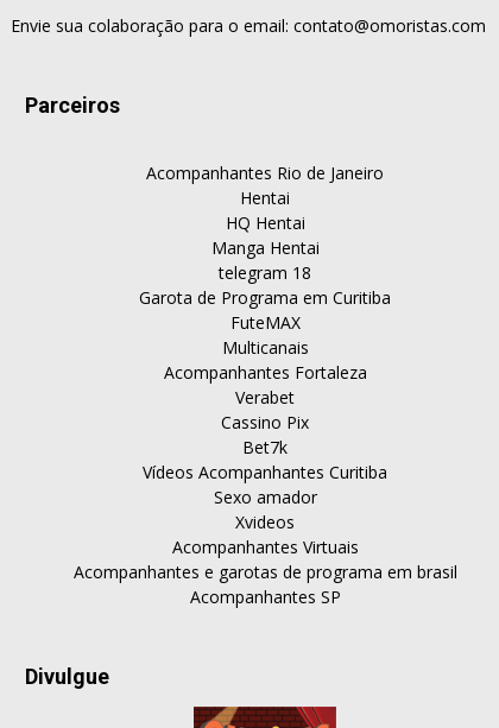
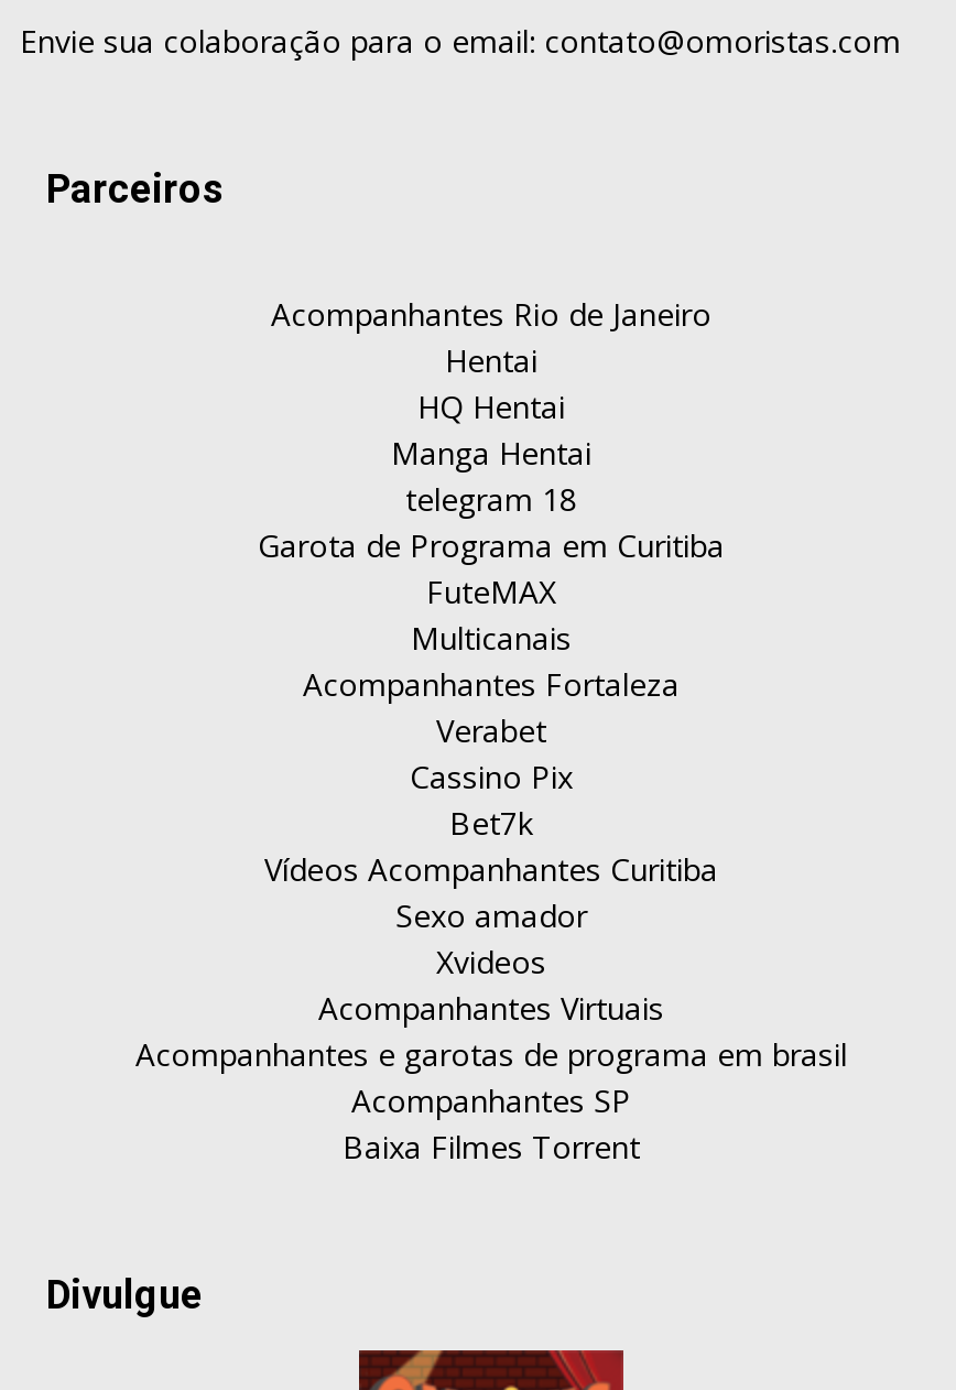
none -> [343,1125,640,1167] Baixa Filmes Torrent

